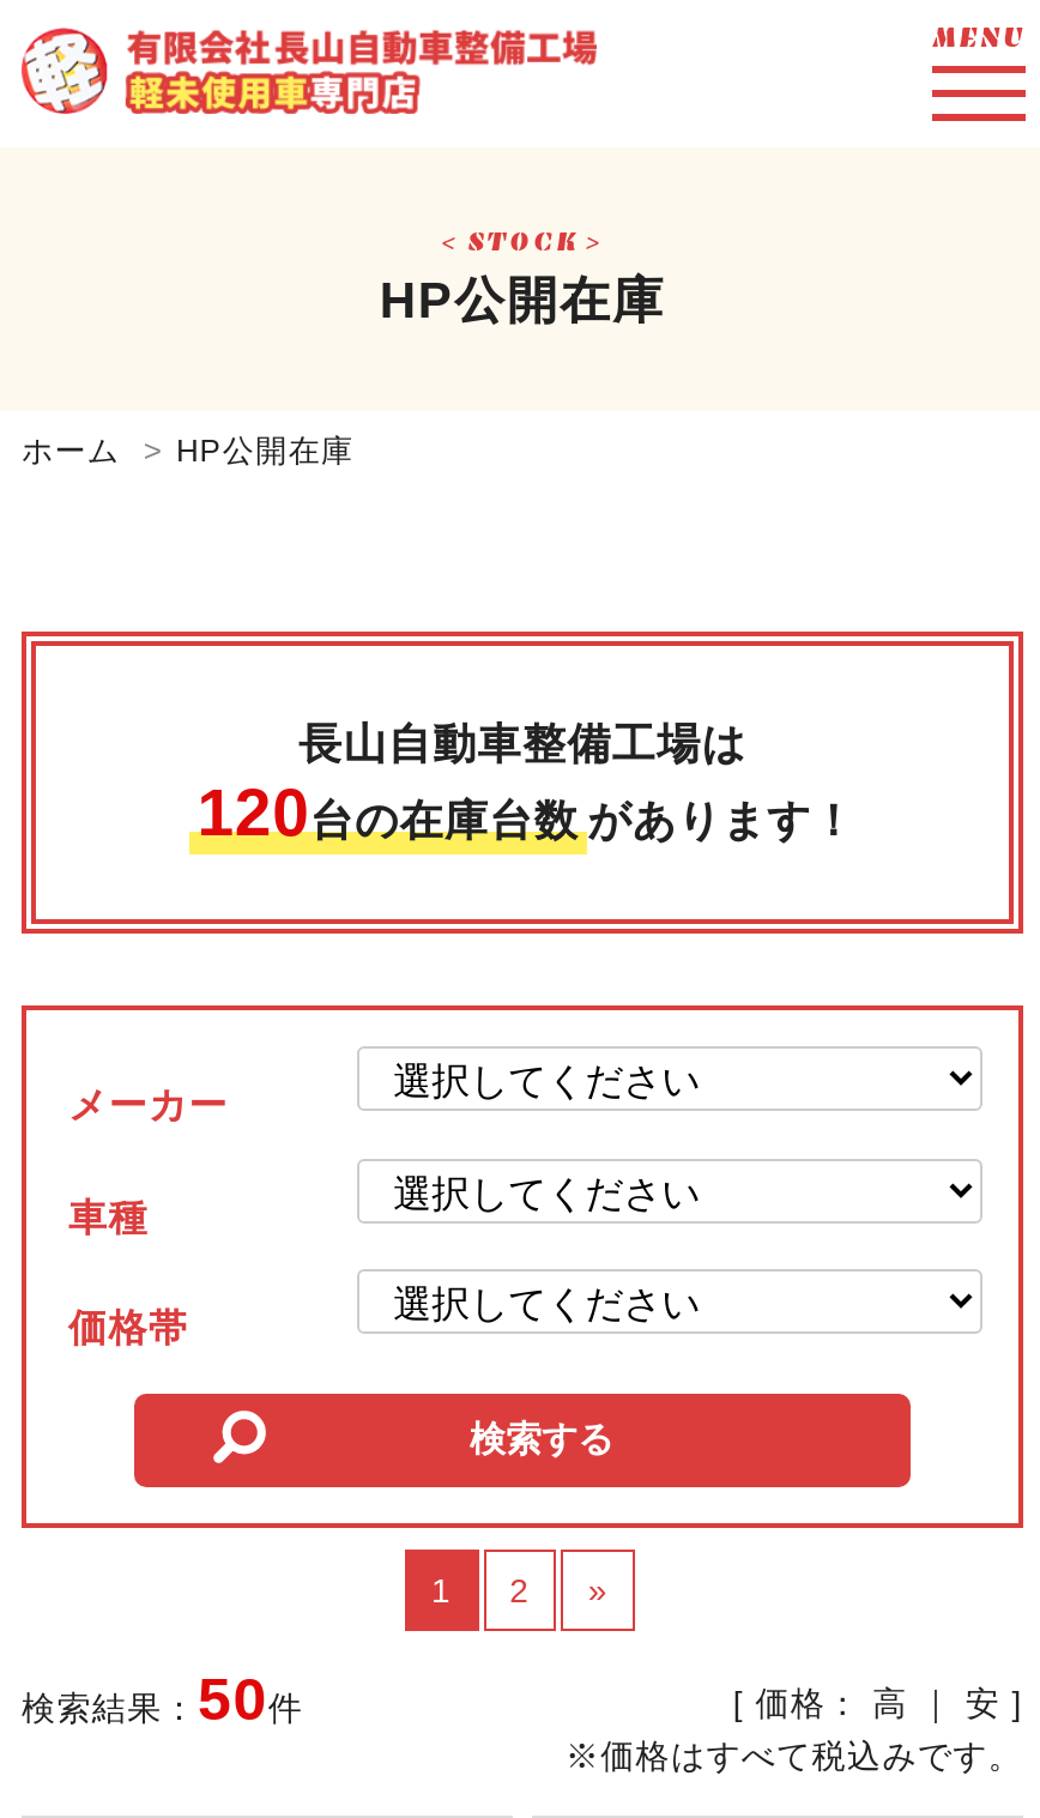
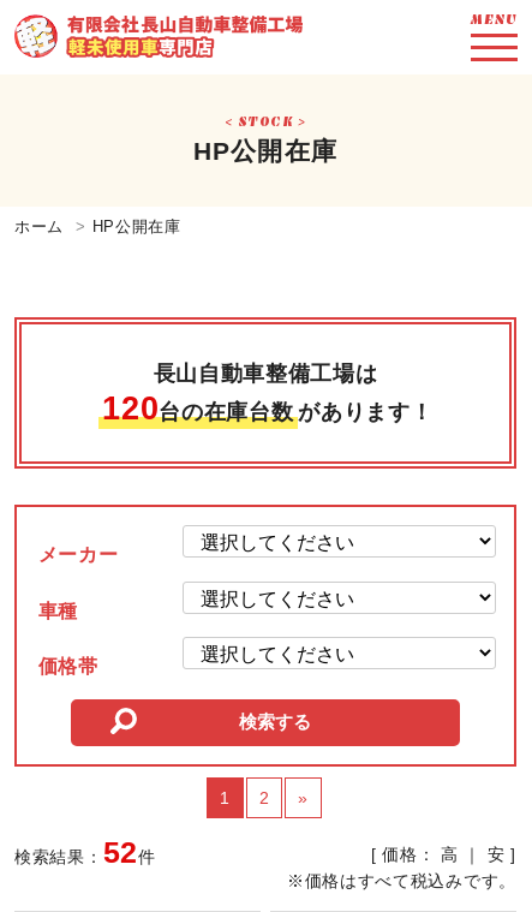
[22,1665,303,1732] 検索結果：50件 -> [14,835,156,869] 検索結果：52件

